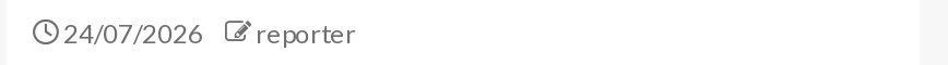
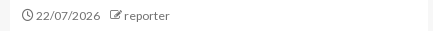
[59,18,356,51] 24/07/2026 reporter -> [34,8,170,23] 22/07/2026 reporter

